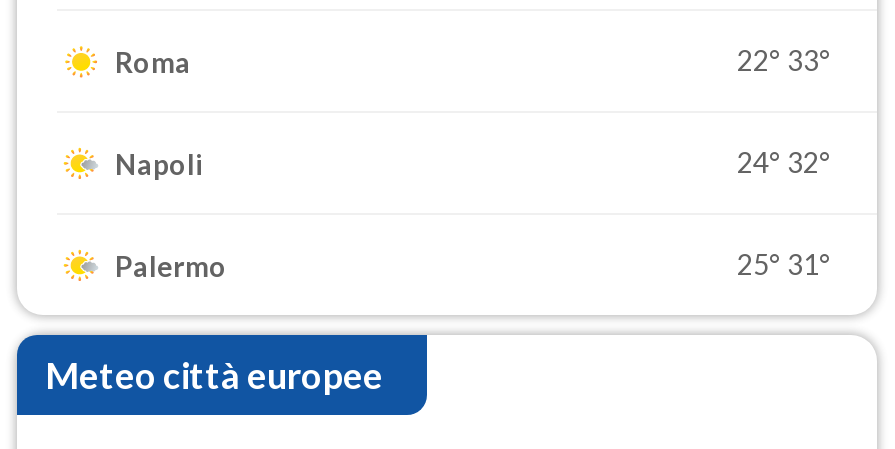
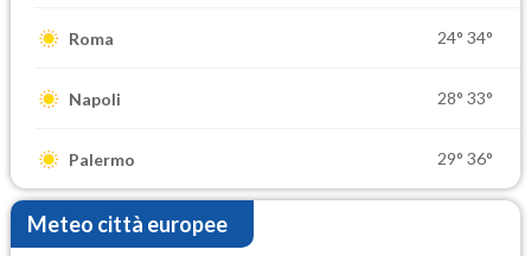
[737,42,831,76] 22° 33° -> [437,27,493,47] 24° 34°
[737,144,831,178] 24° 32° -> [437,87,493,107] 28° 33°
[737,246,831,280] 25° 31° -> [437,148,493,168] 29° 36°

